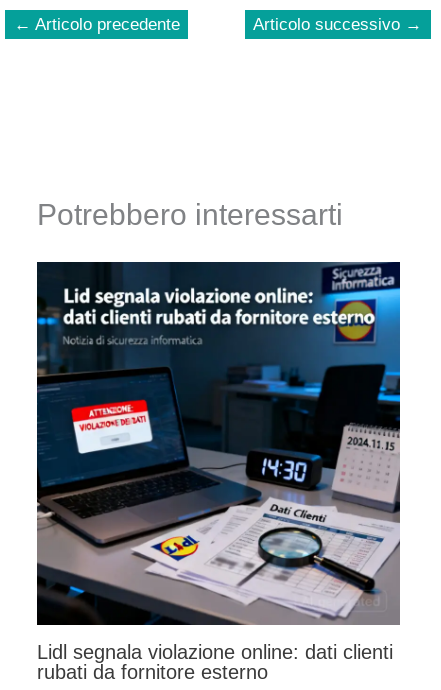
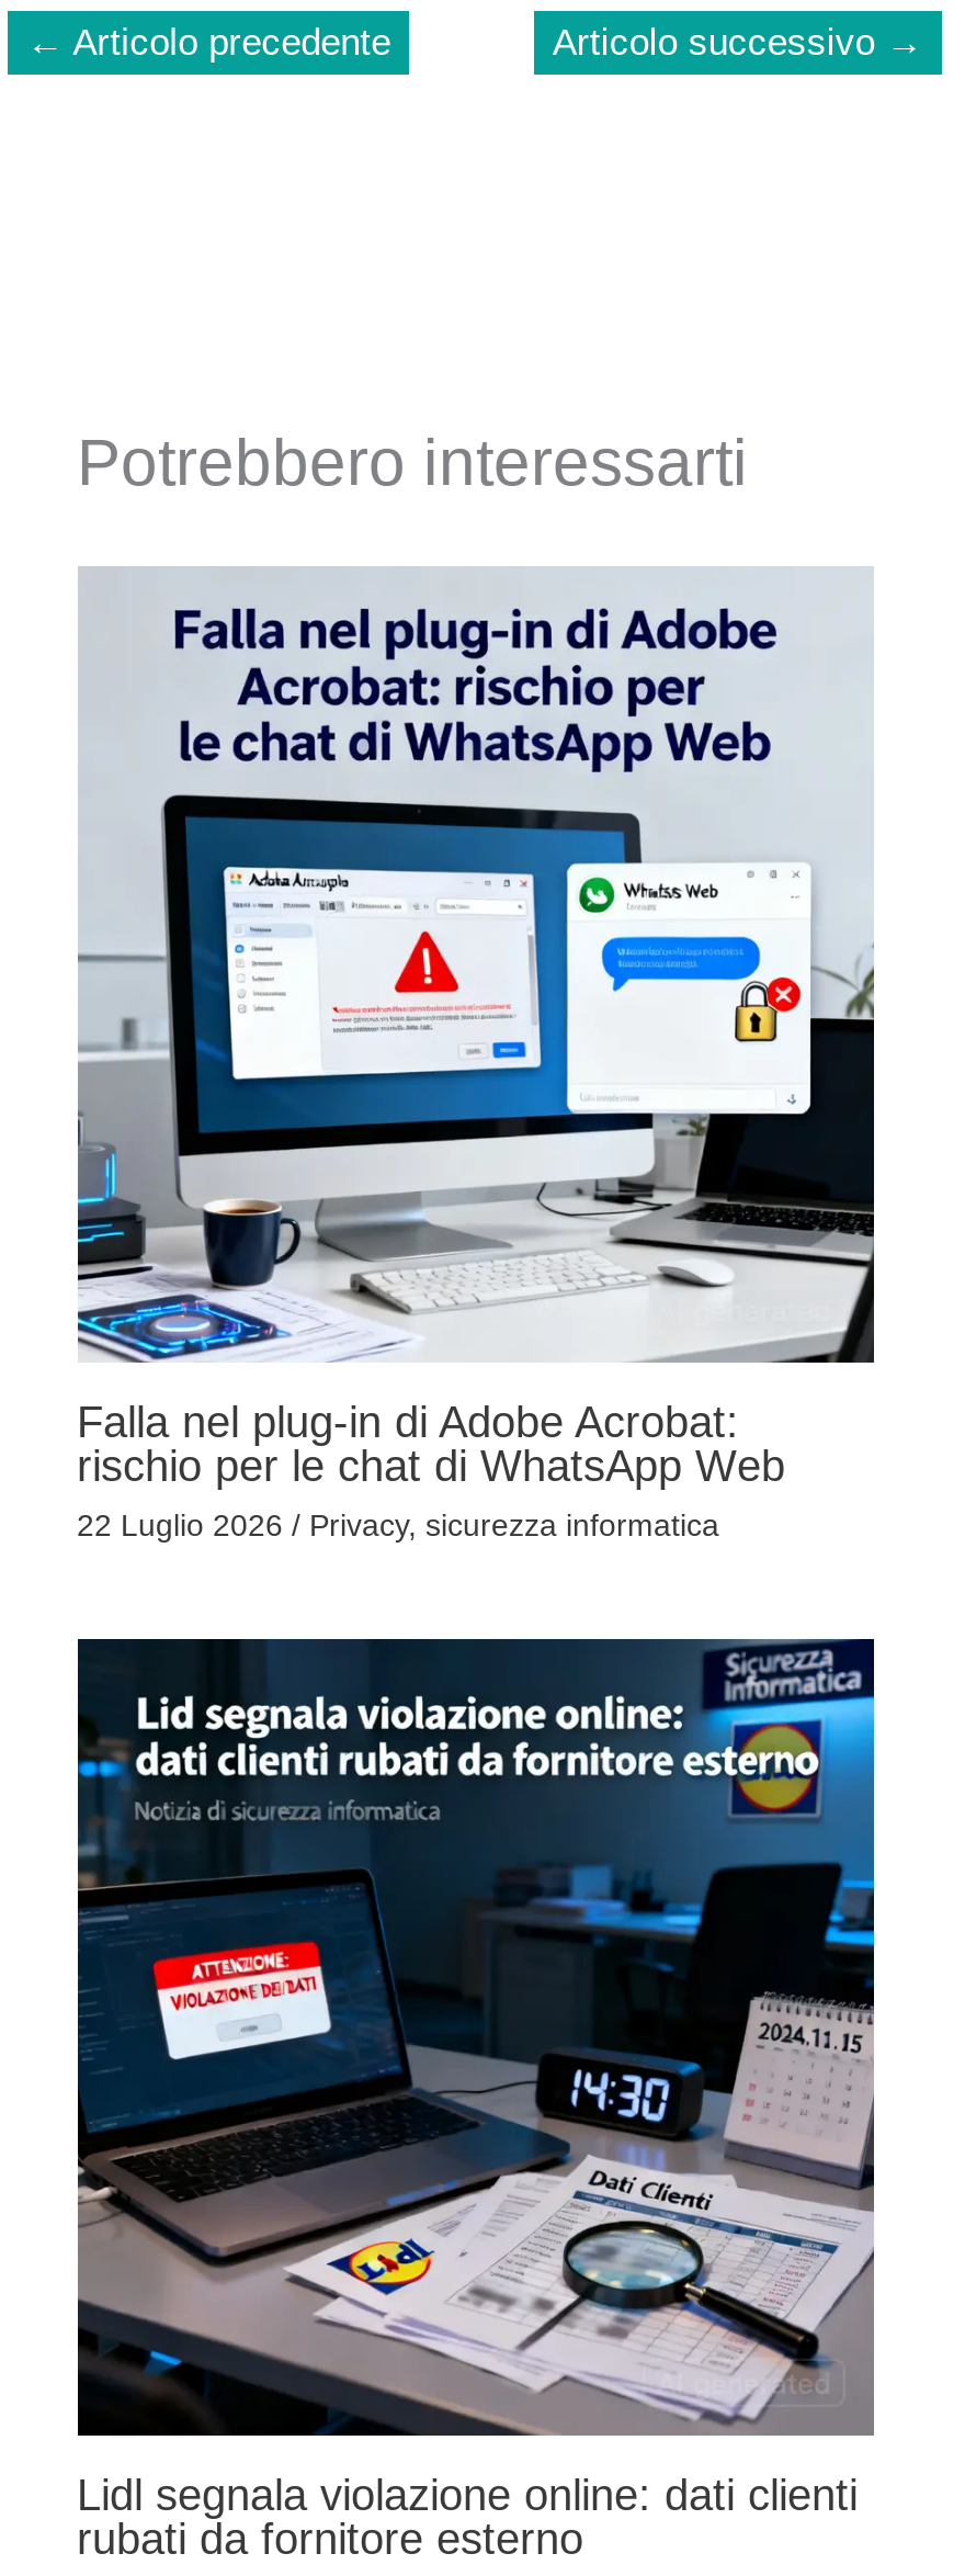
none -> [76,567,876,1542] [image] | Falla nel plug-in di Adobe Acrobat: | rischio per le chat di WhatsApp Web | 22 Luglio 2026 / Privacy, sicurezza informatica

